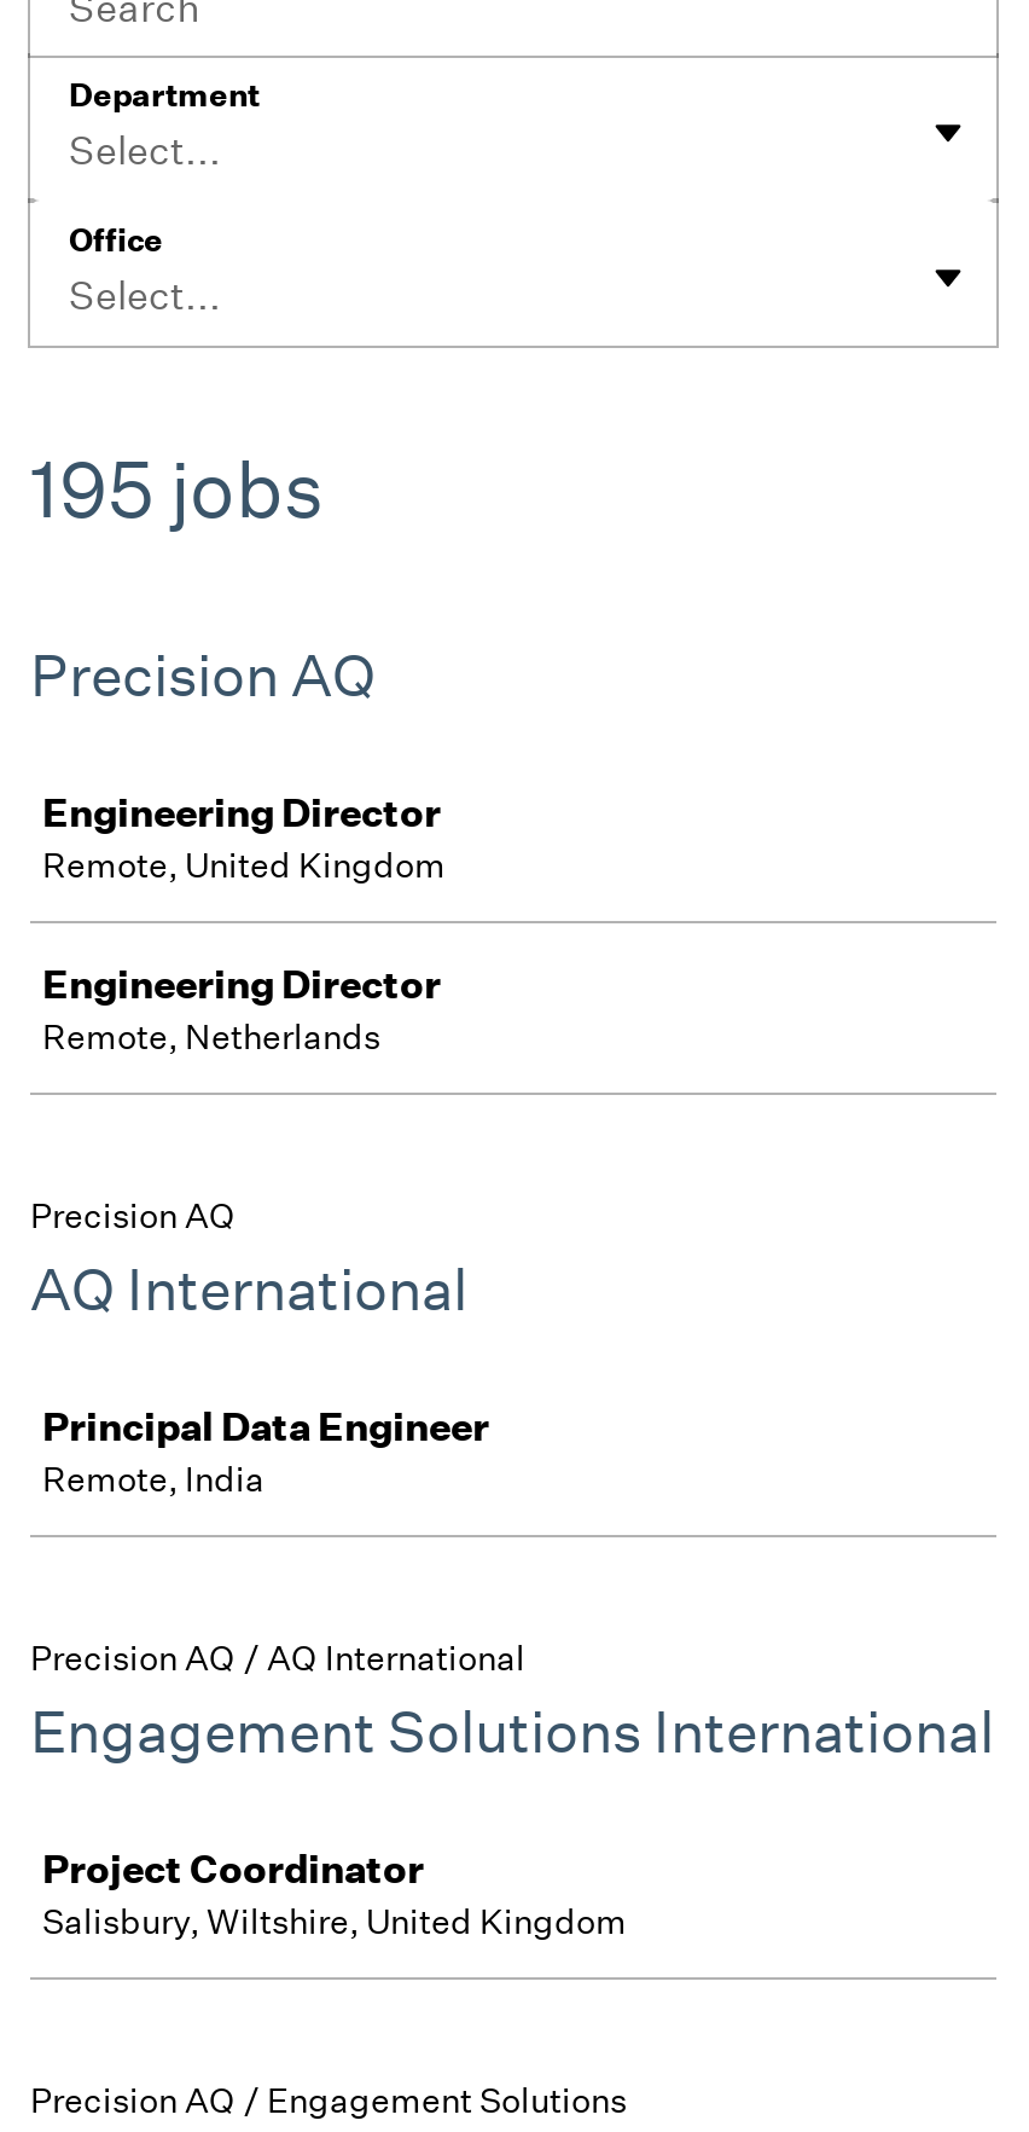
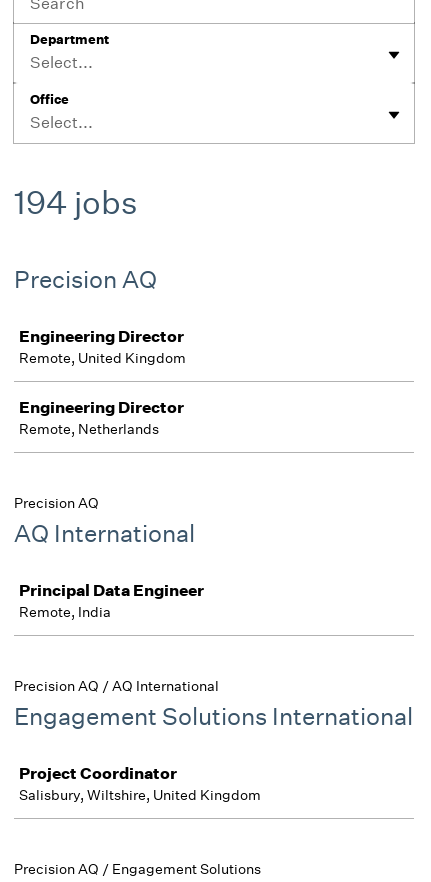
[30,442,325,537] 195 jobs -> [14,183,138,222] 194 jobs

